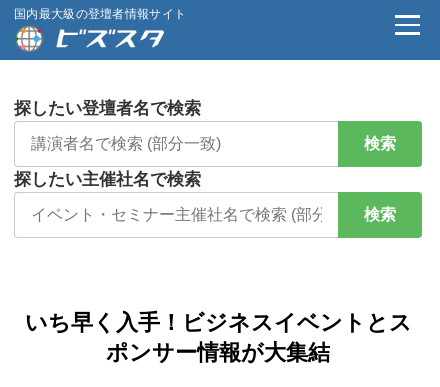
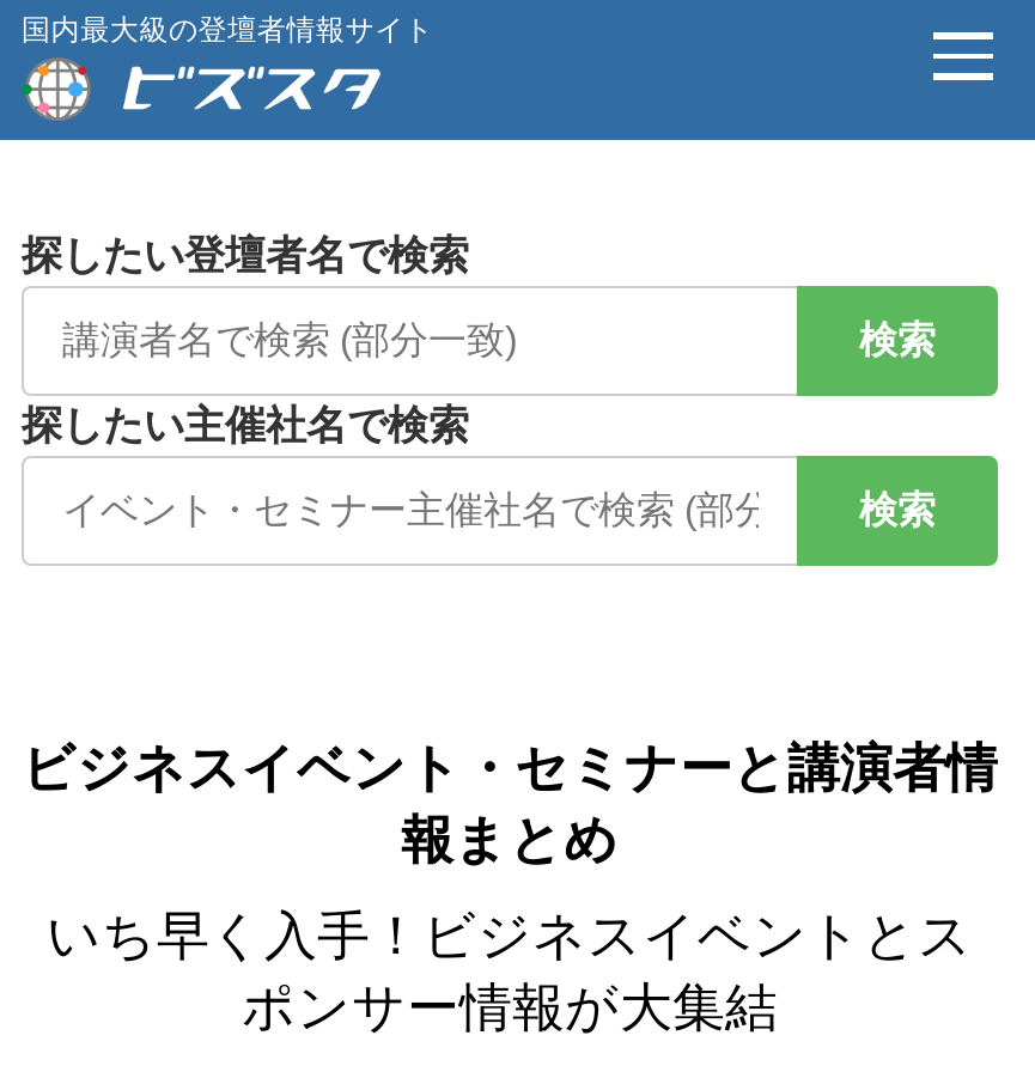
none -> [22,738,998,870] ビジネスイベント・セミナーと講演者情 | 報まとめ

